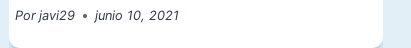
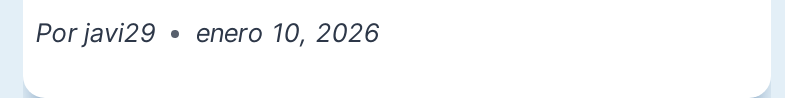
[15,8,179,23] Por javi29 junio 10, 2021 -> [35,18,380,48] Por javi29 enero 10, 2026

